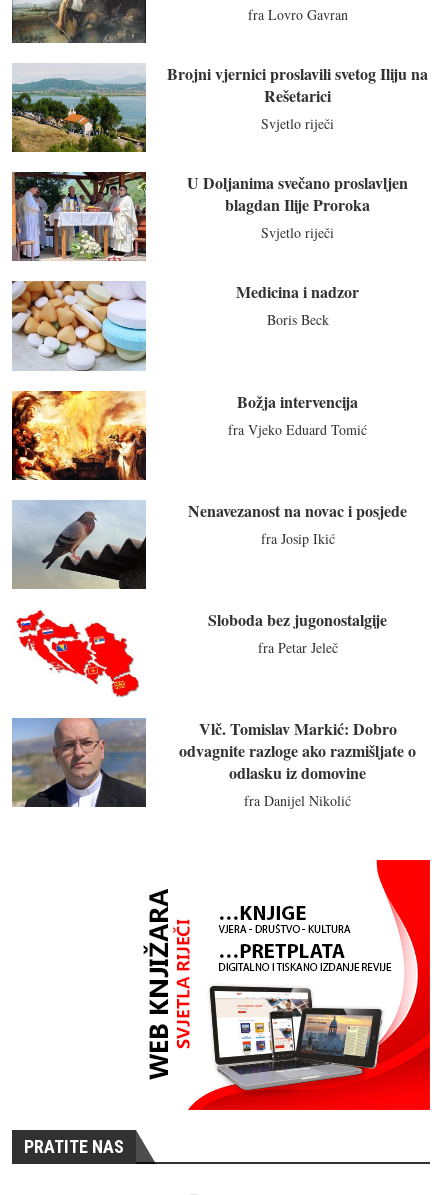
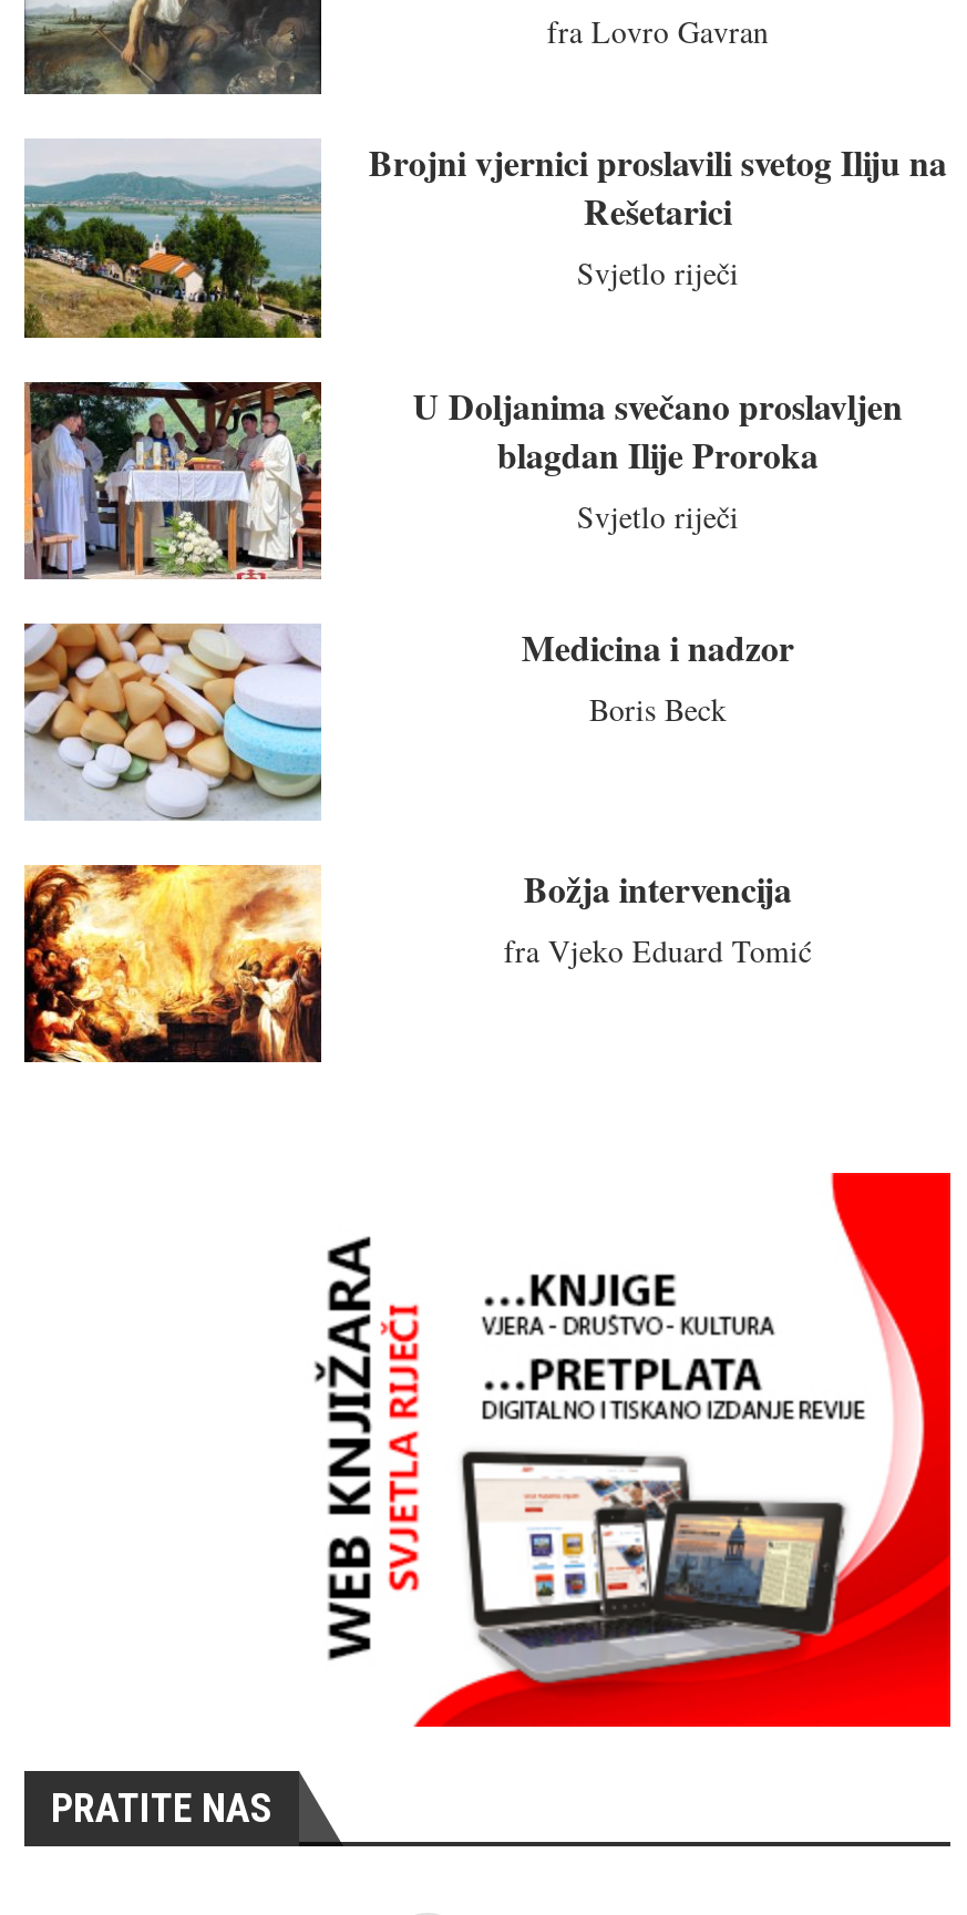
[11,500,147,590] [image] -> none
[188,499,407,548] Nenavezanost na novac i posjede | fra Josip Ikić -> none
[16,610,145,698] [image] -> none
[208,608,387,657] Sloboda bez jugonostalgije | fra Petar Jeleč -> none
[11,717,416,810] [image] | Vlč. Tomislav Markić: Dobro | odvagnite razloge ako razmišljate o | odlasku iz domovine | fra Danijel Nikolić -> none

